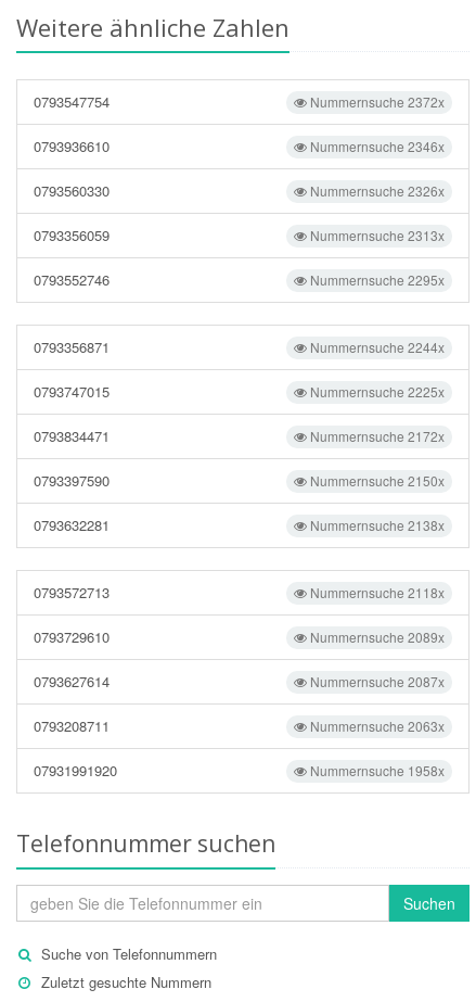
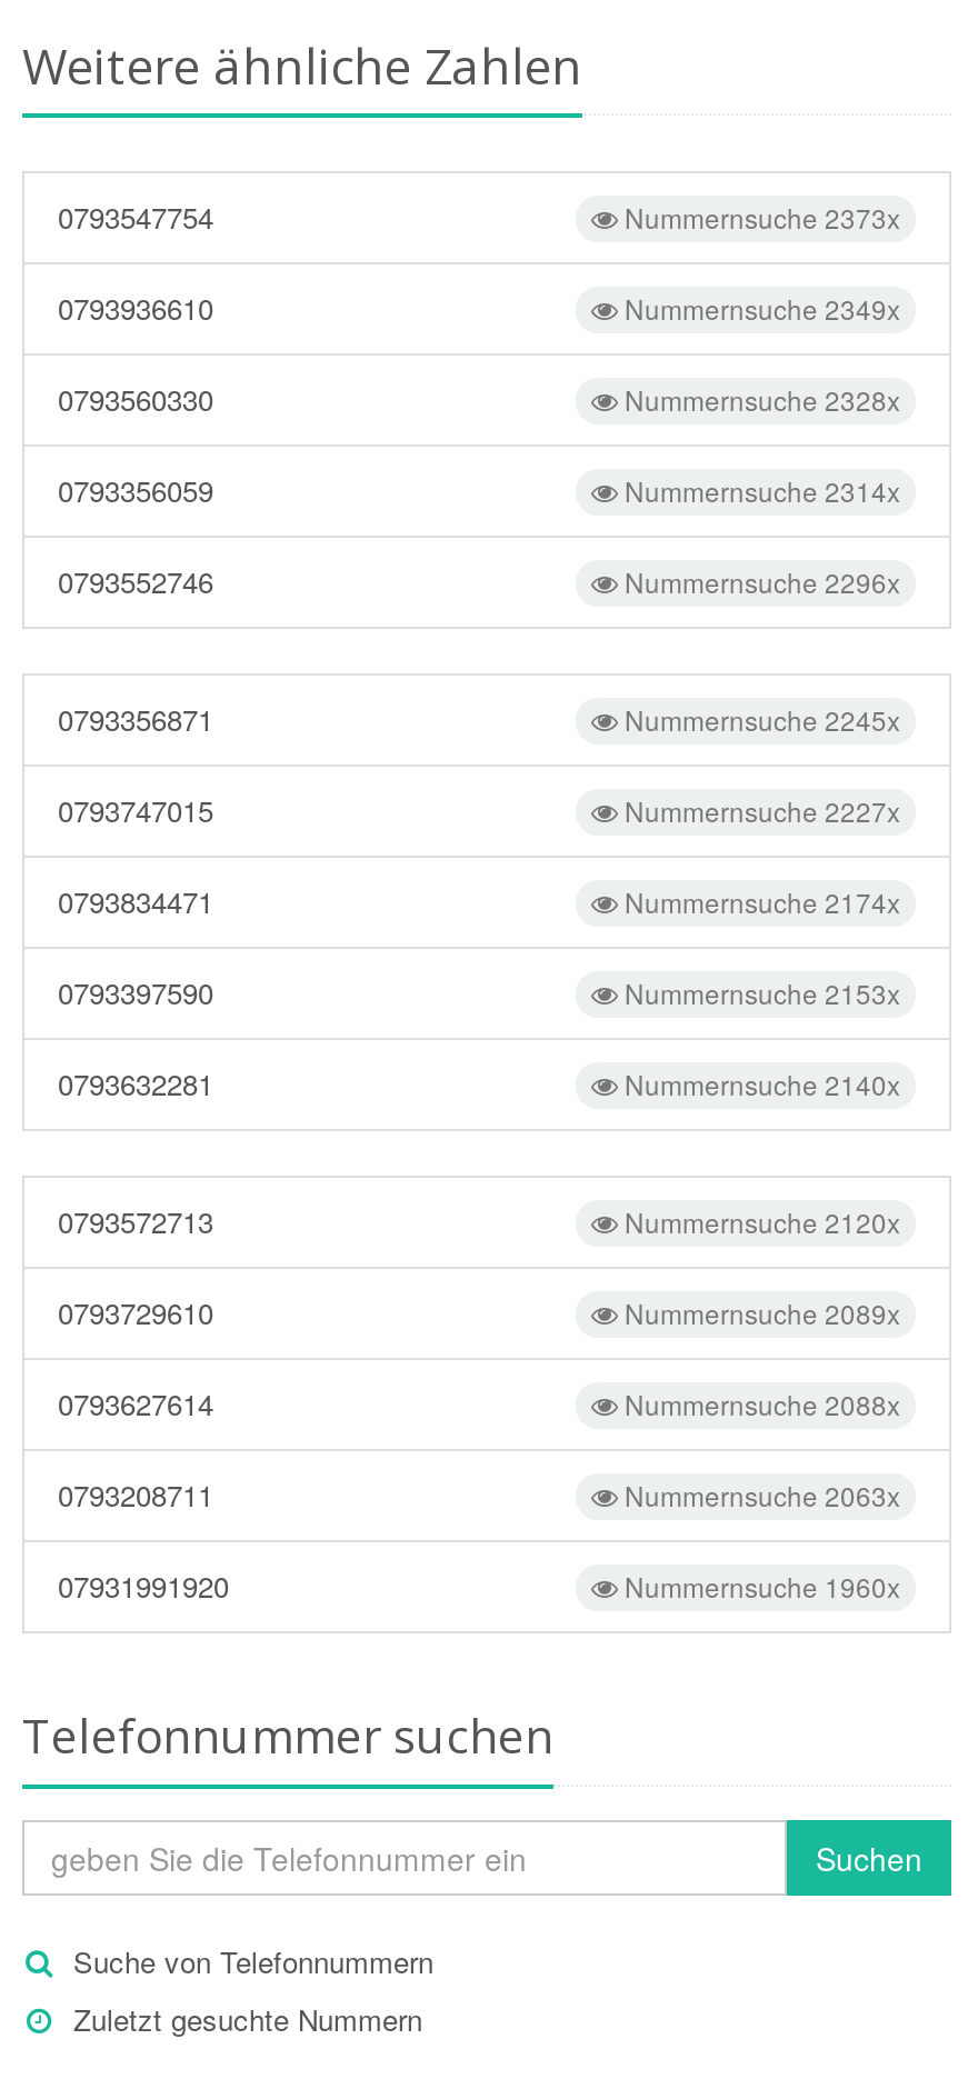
[307,92,445,111] Nummernsuche 2372x -> [618,198,900,236] Nummernsuche 2373x
[307,137,445,155] Nummernsuche 2346x -> [618,289,900,327] Nummernsuche 2349x
[307,181,445,200] Nummernsuche 2326x -> [618,380,900,418] Nummernsuche 2328x
[307,226,445,244] Nummernsuche 2313x -> [618,471,900,509] Nummernsuche 2314x
[307,270,445,289] Nummernsuche 2295x -> [618,562,900,600] Nummernsuche 2296x
[307,338,445,356] Nummernsuche 2244x -> [618,700,900,738] Nummernsuche 2245x
[307,382,445,401] Nummernsuche 2225x -> [618,791,900,829] Nummernsuche 2227x
[307,427,445,445] Nummernsuche 2172x -> [618,882,900,920] Nummernsuche 2174x
[307,471,445,490] Nummernsuche 2150x -> [618,973,900,1011] Nummernsuche 2153x
[307,516,445,534] Nummernsuche 2138x -> [618,1065,900,1102] Nummernsuche 2140x
[307,583,445,601] Nummernsuche 2118x -> [618,1202,900,1240] Nummernsuche 2120x
[307,672,445,690] Nummernsuche 2087x -> [618,1385,900,1422] Nummernsuche 2088x
[307,761,445,779] Nummernsuche 1958x -> [618,1567,900,1605] Nummernsuche 1960x

